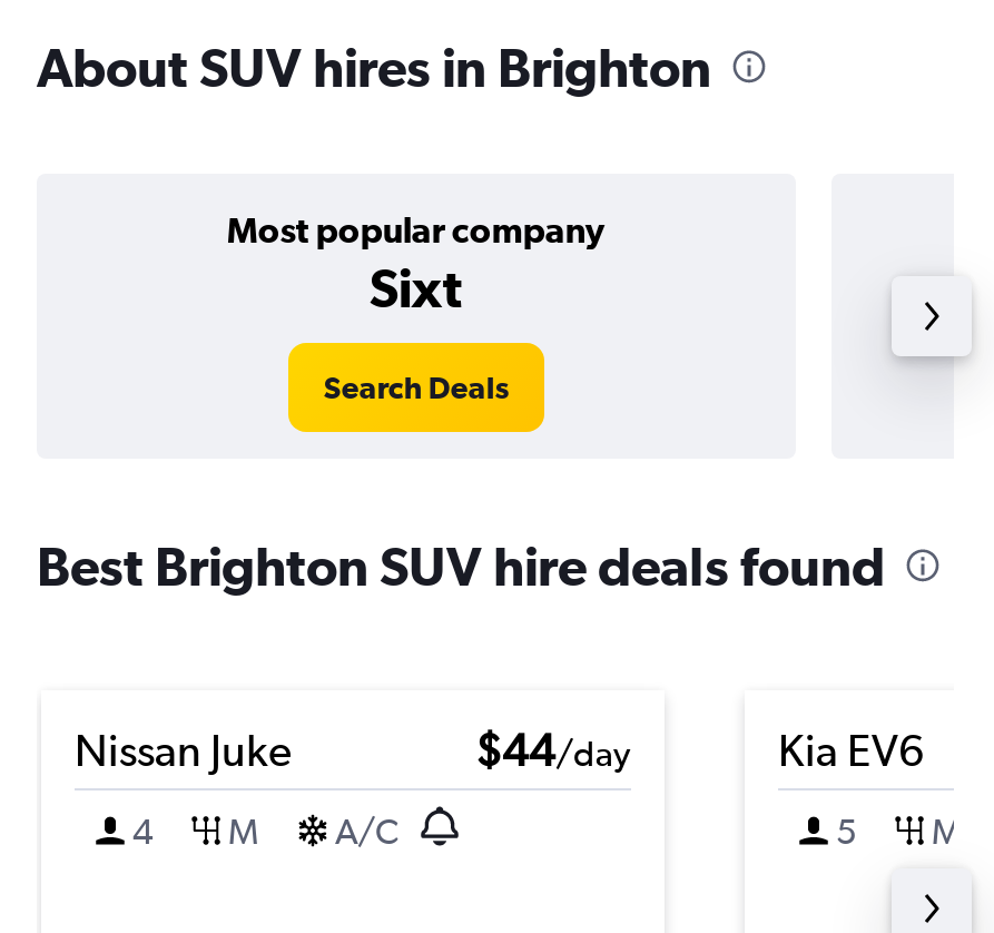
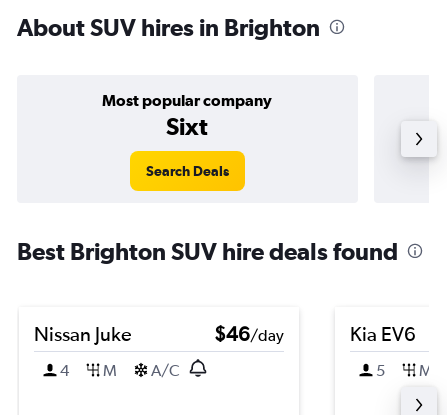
[475,724,631,775] $44/day -> [214,322,284,345] $46/day

